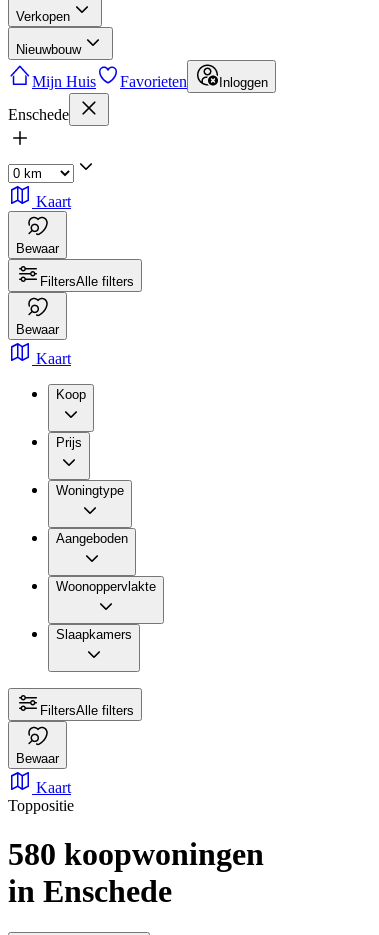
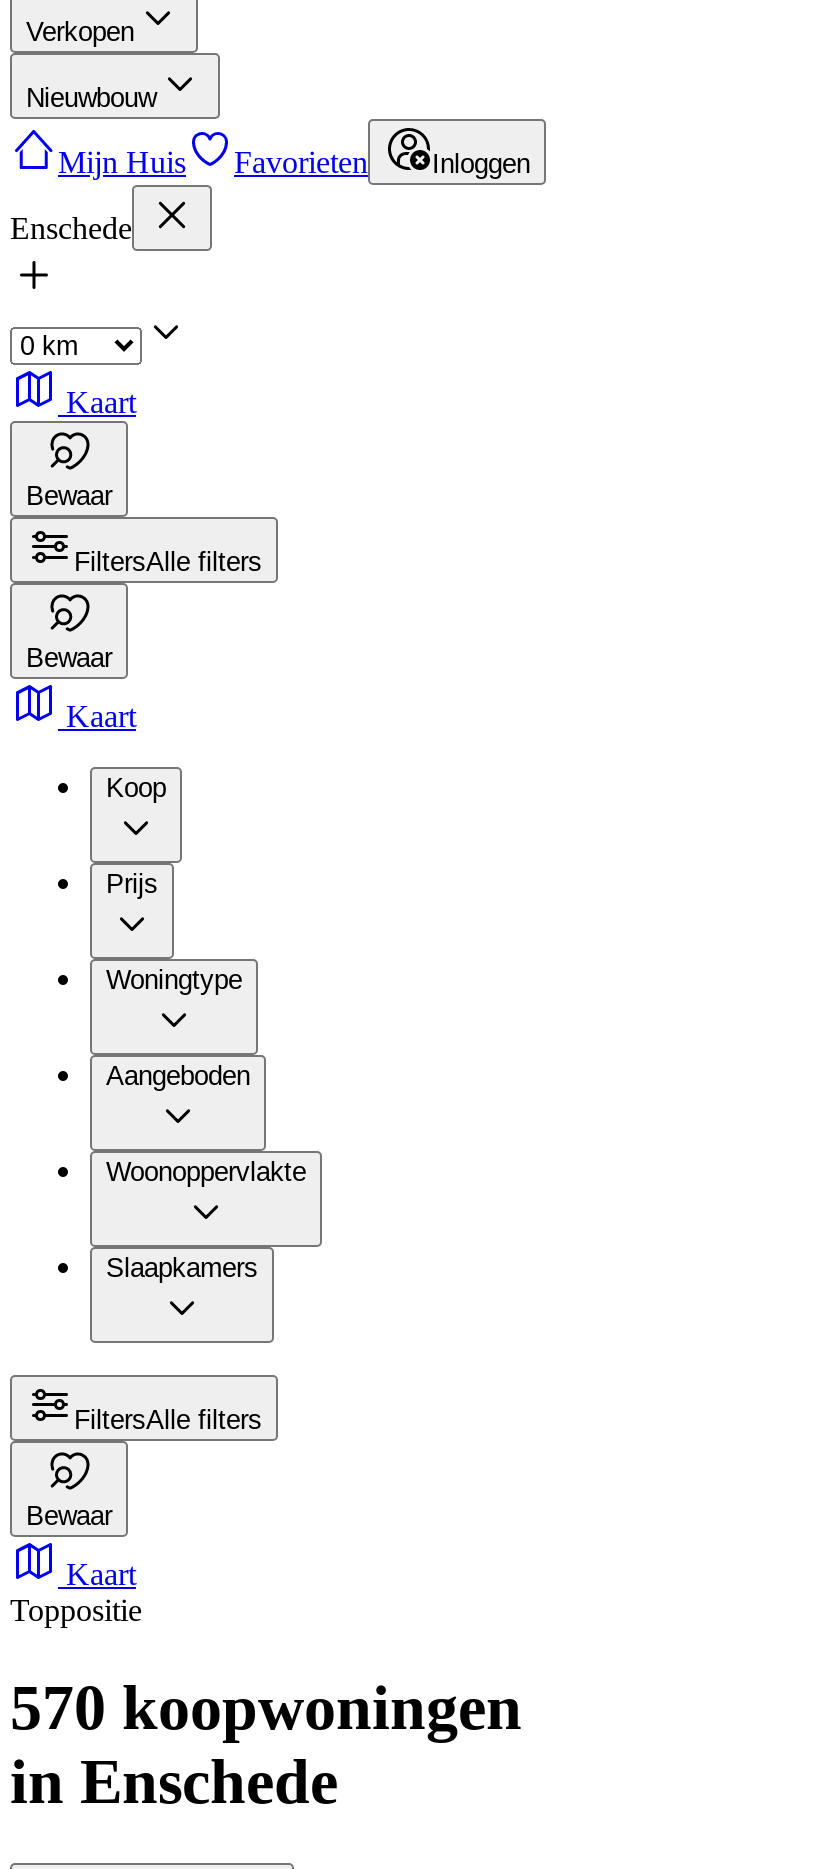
[8,836,264,872] 580 koopwoningen -> [10,1671,522,1743] 570 koopwoningen

